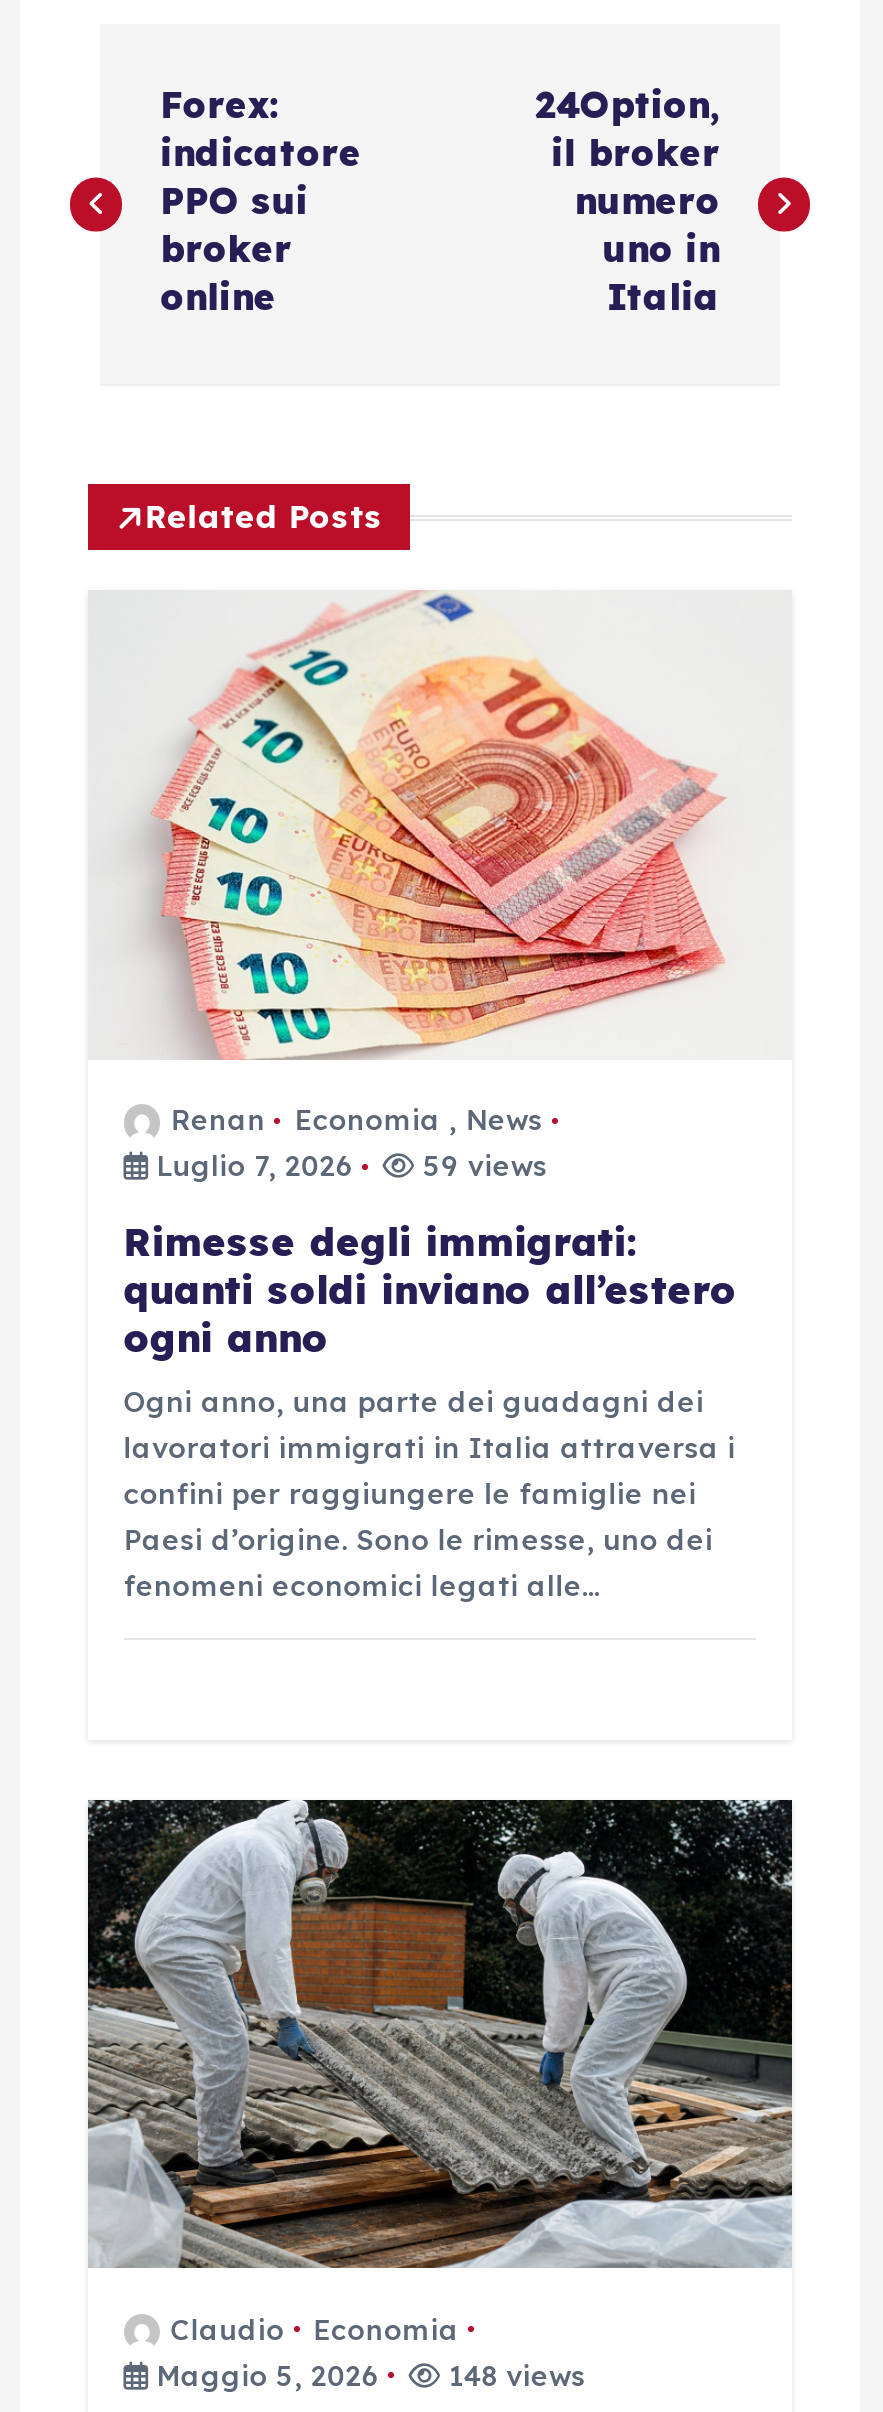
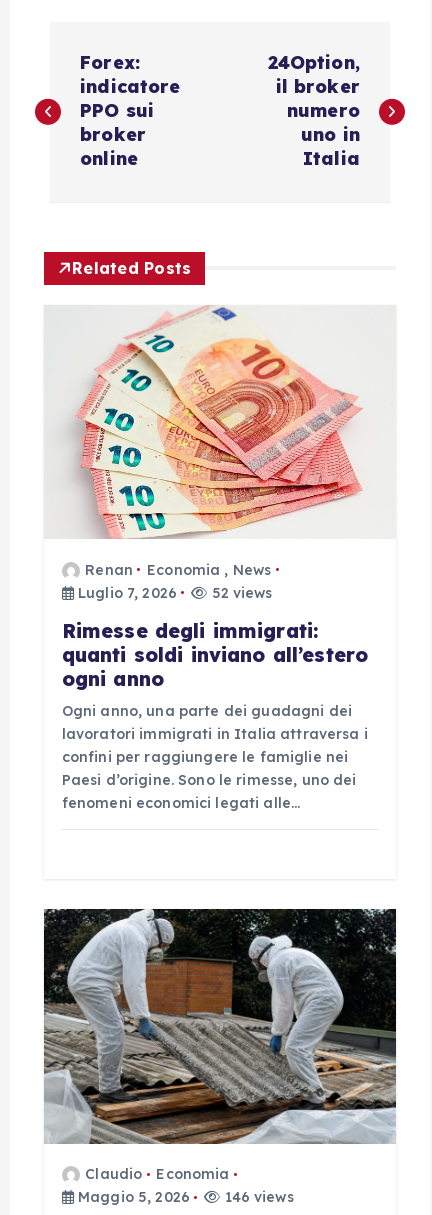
[415,1148,547,1184] 59 views -> [207,584,273,602] 52 views
[148,2357,586,2393] Maggio 5, 2026 148 views -> [74,1188,294,1206] Maggio 5, 2026 146 views

